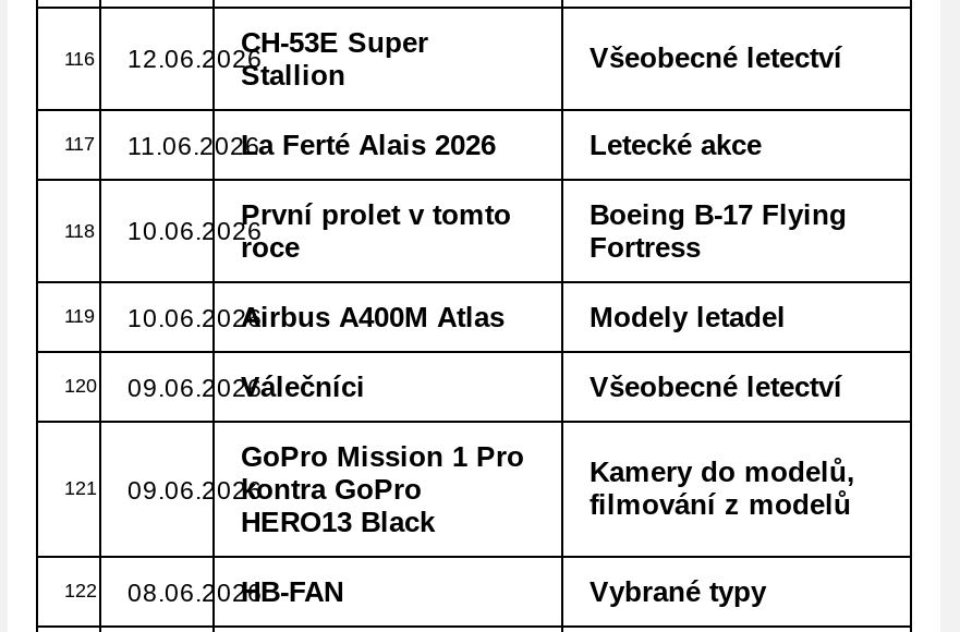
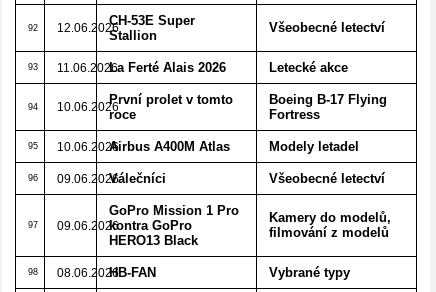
[64,48,95,69] 116 -> [28,23,38,33] 92
[64,133,95,154] 117 -> [28,62,38,72] 93
[64,220,95,241] 118 -> [28,102,38,112] 94
[64,305,95,326] 119 -> [28,141,38,151] 95
[64,374,97,396] 120 -> [28,173,38,183] 96
[64,477,97,499] 121 -> [28,220,38,230] 97
[64,579,97,601] 122 -> [28,267,38,277] 98

